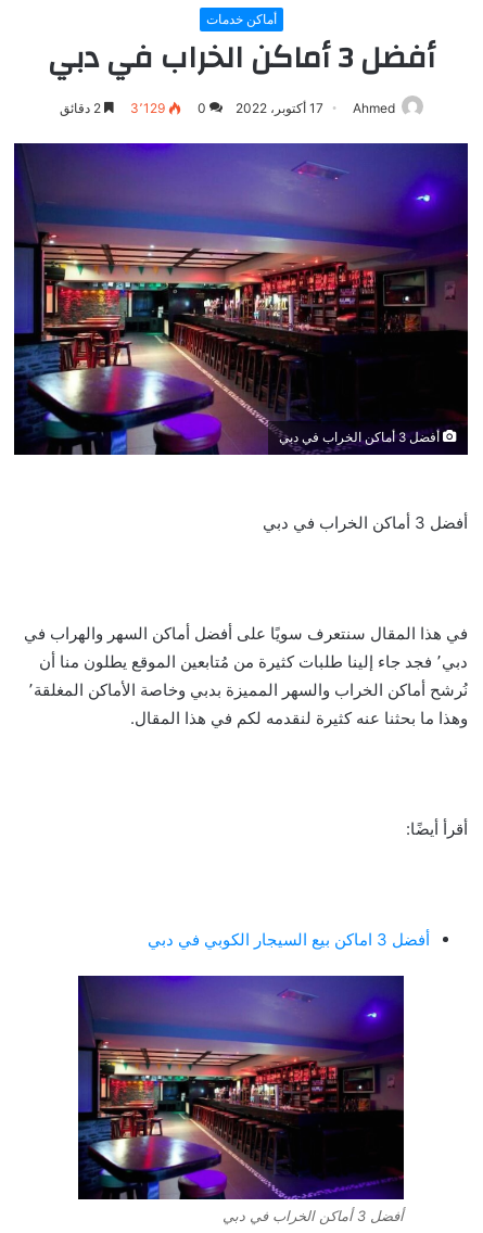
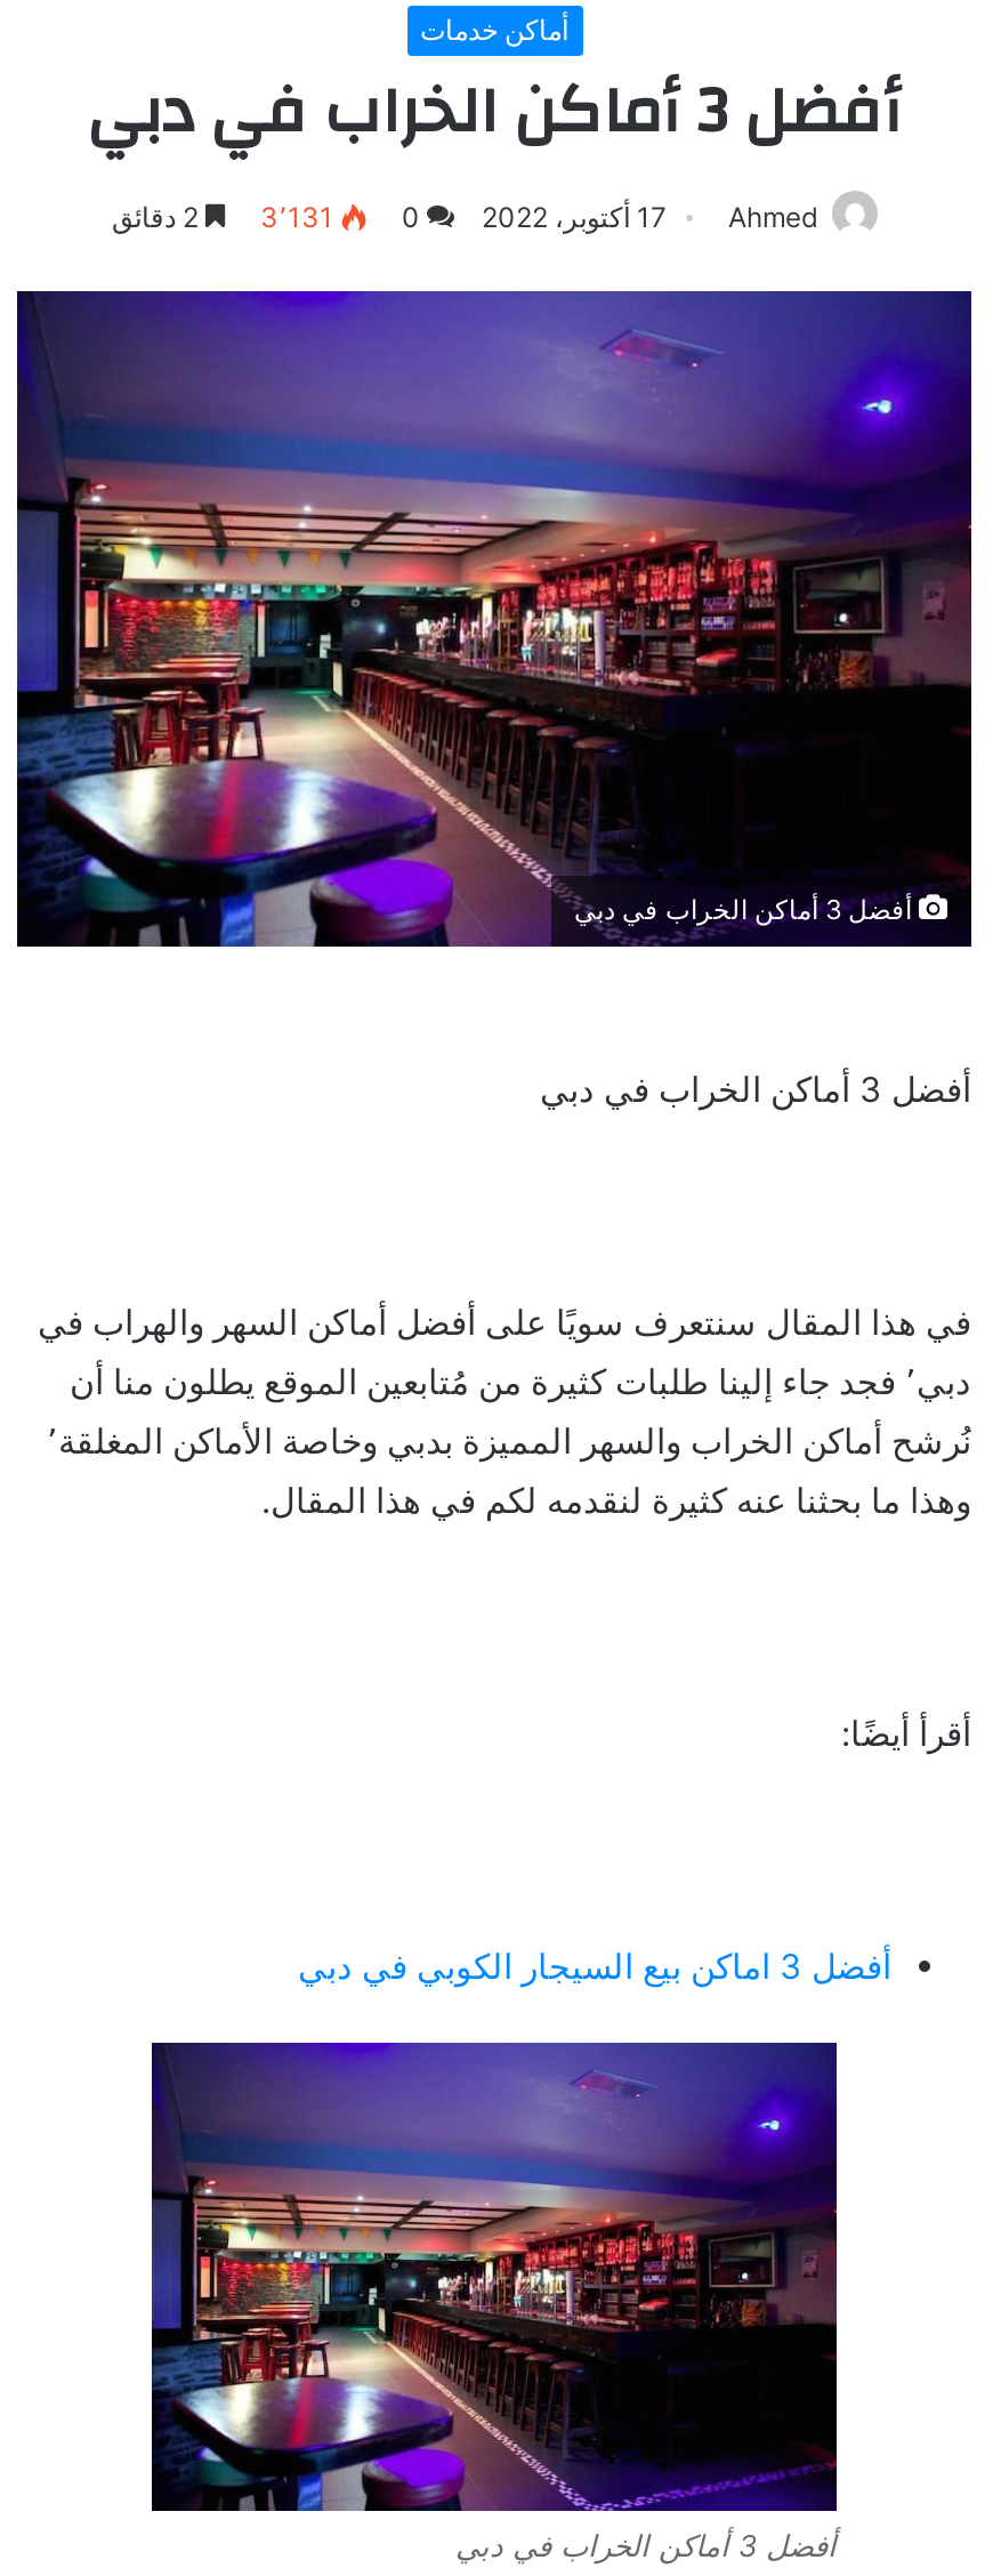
[130,100,164,116] 3٬129 -> [260,200,333,235] 3٬131

